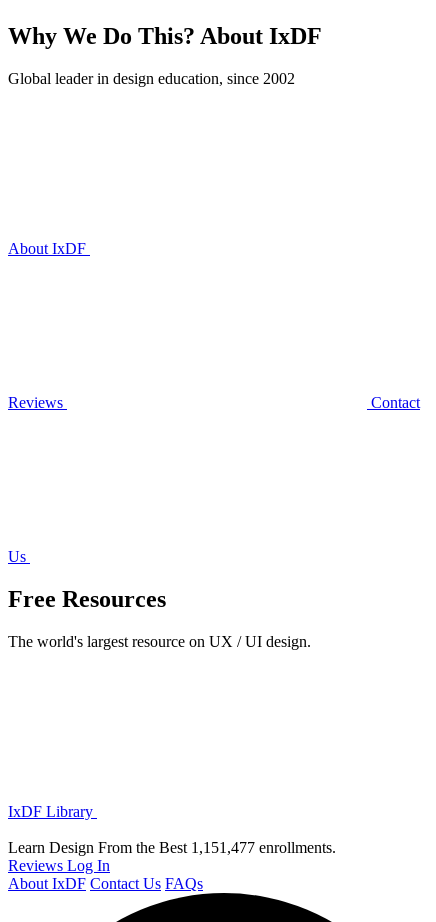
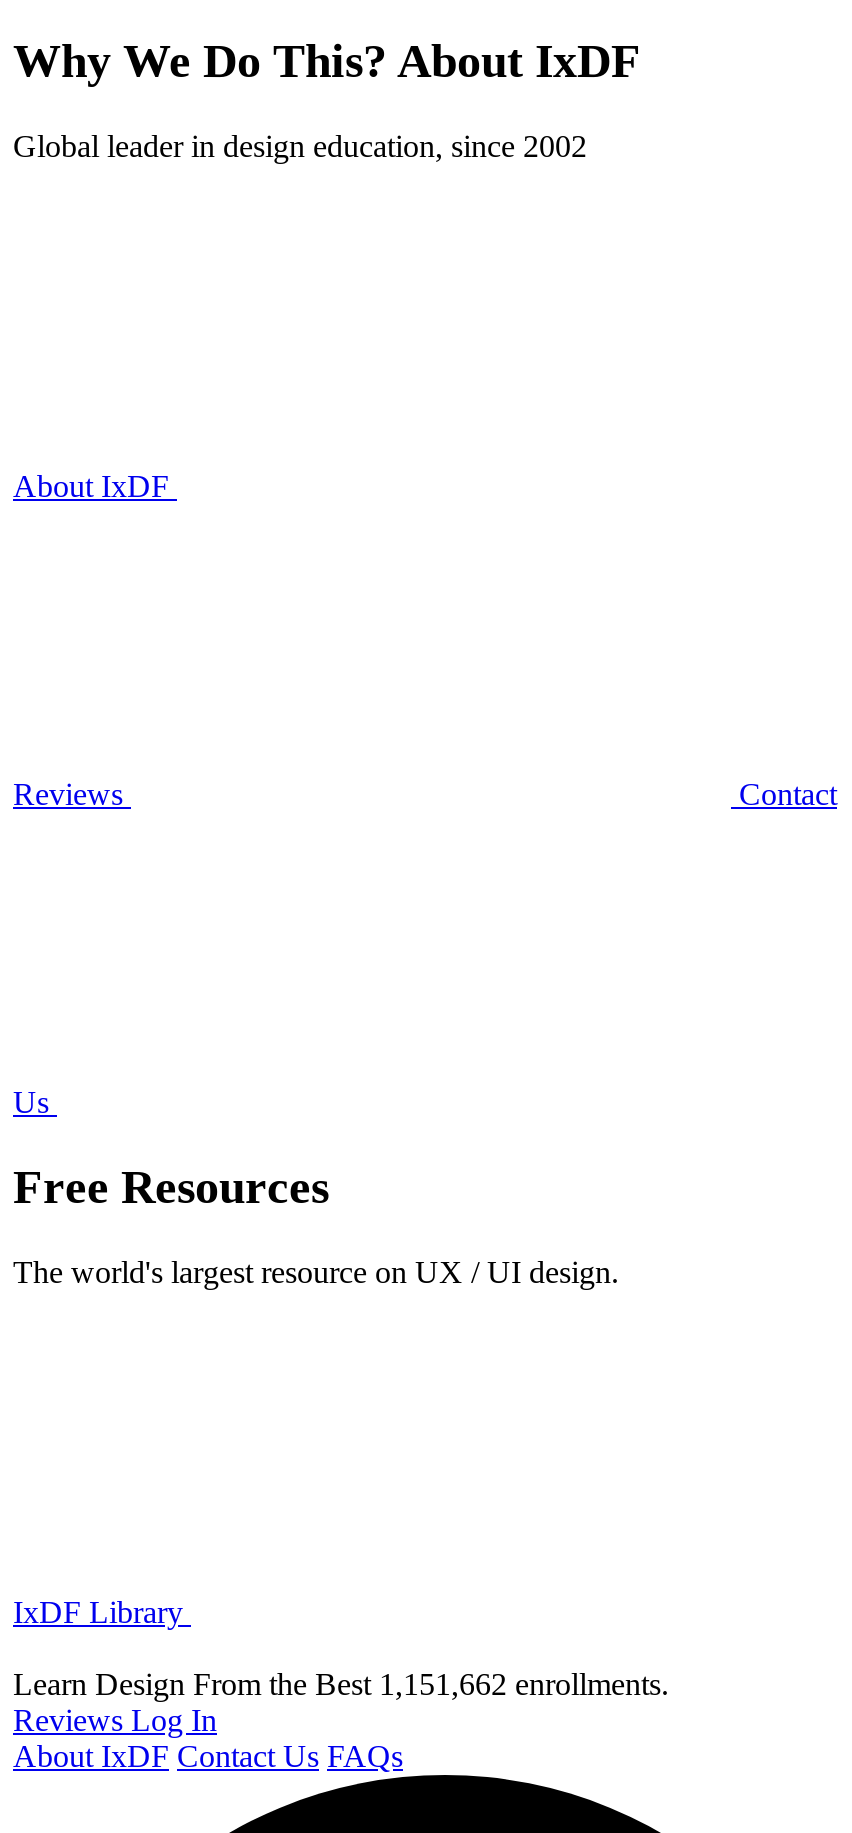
[8,839,336,856] Learn Design From the Best 1,151,477 enrollments. -> [13,1666,669,1700] Learn Design From the Best 1,151,662 enrollments.

